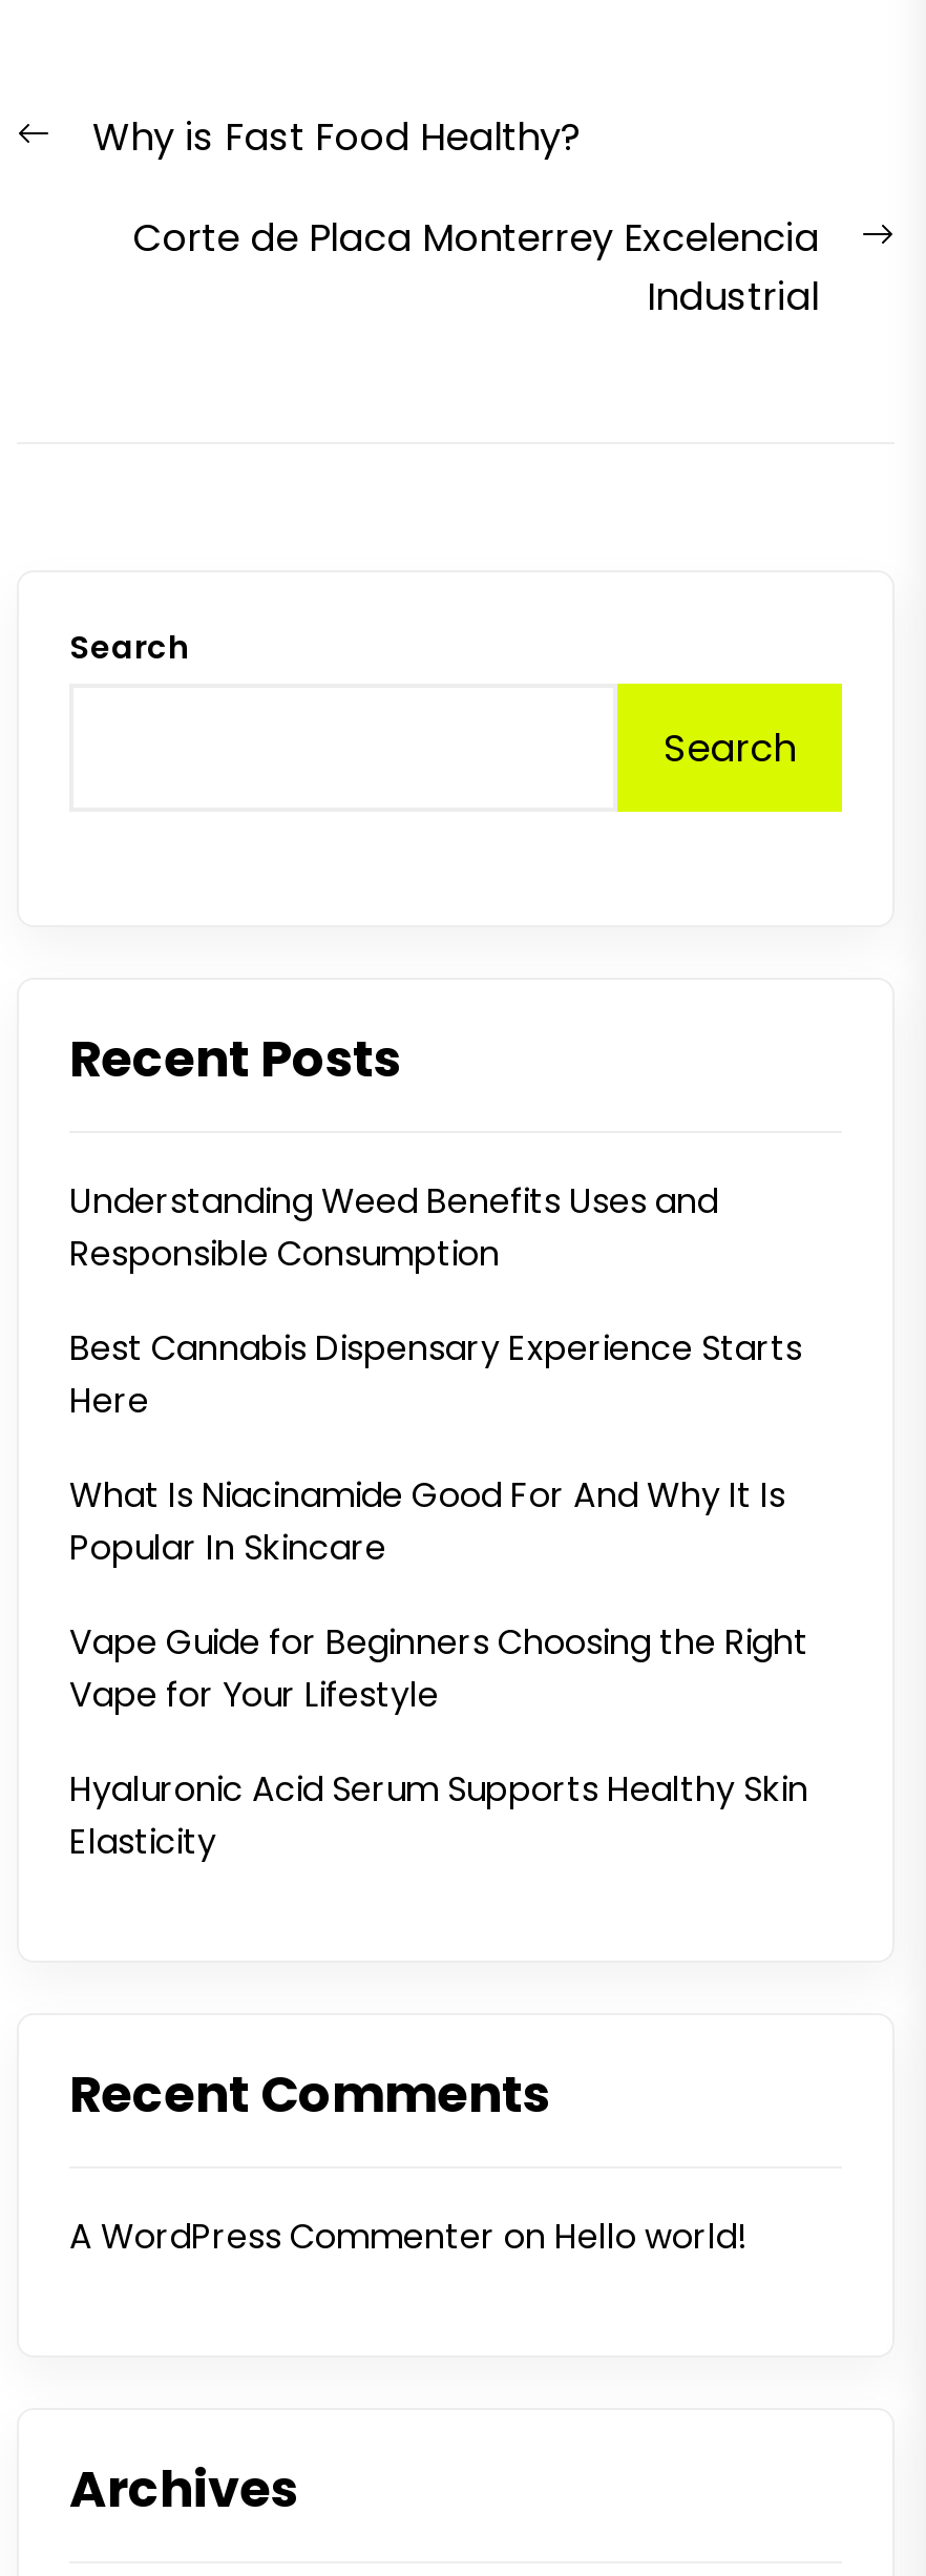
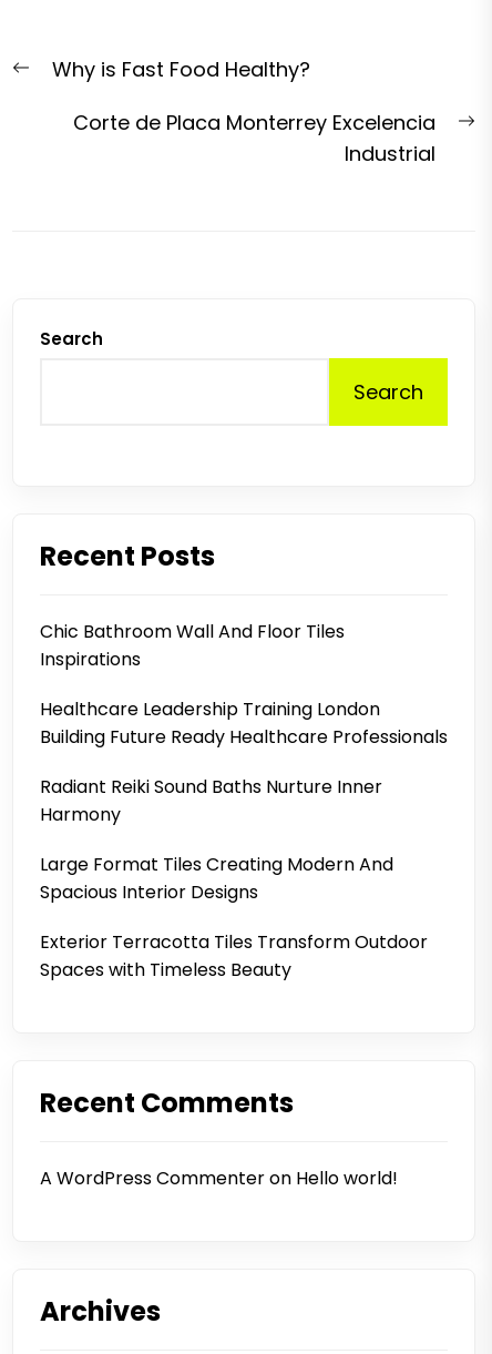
[69,1177,718,1278] Understanding Weed Benefits Uses and | Responsible Consumption -> [40,619,345,672] Chic Bathroom Wall And Floor Tiles | Inspirations
[69,1324,802,1425] Best Cannabis Dispensary Experience Starts | Here -> [40,696,448,750] Healthcare Leadership Training London | Building Future Ready Healthcare Professionals
[69,1471,785,1572] What Is Niacinamide Good For And Why It Is | Popular In Skincare -> [40,774,382,827] Radiant Reiki Sound Baths Nurture Inner | Harmony
[69,1618,808,1719] Vape Guide for Beginners Choosing the Right | Vape for Your Lifestyle -> [40,852,393,905] Large Format Tiles Creating Modern And | Spacious Interior Designs
[69,1765,808,1866] Hyaluronic Acid Serum Supports Healthy Skin | Elasticity -> [40,929,428,983] Exterior Terracotta Tiles Transform Outdoor | Spaces with Timeless Beauty

